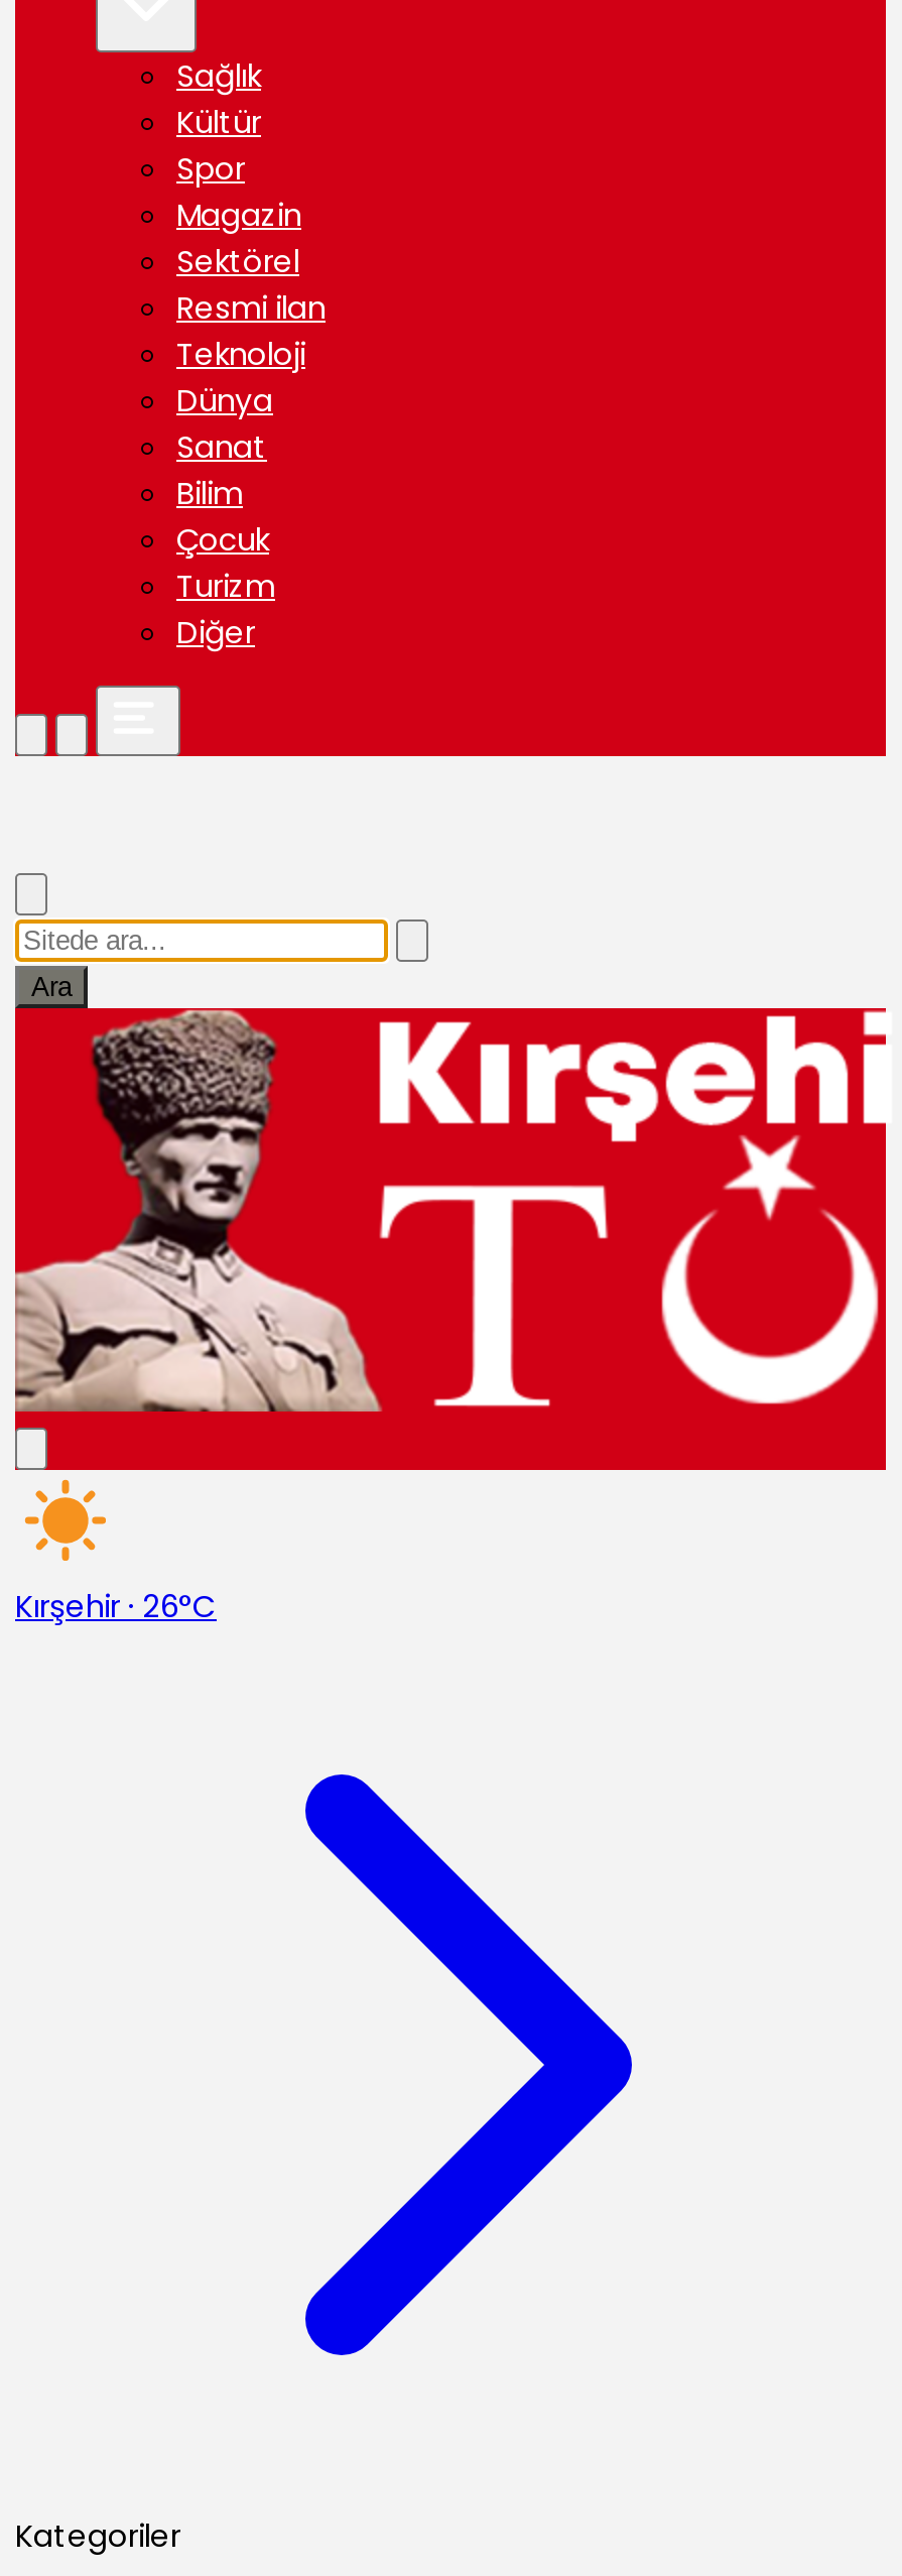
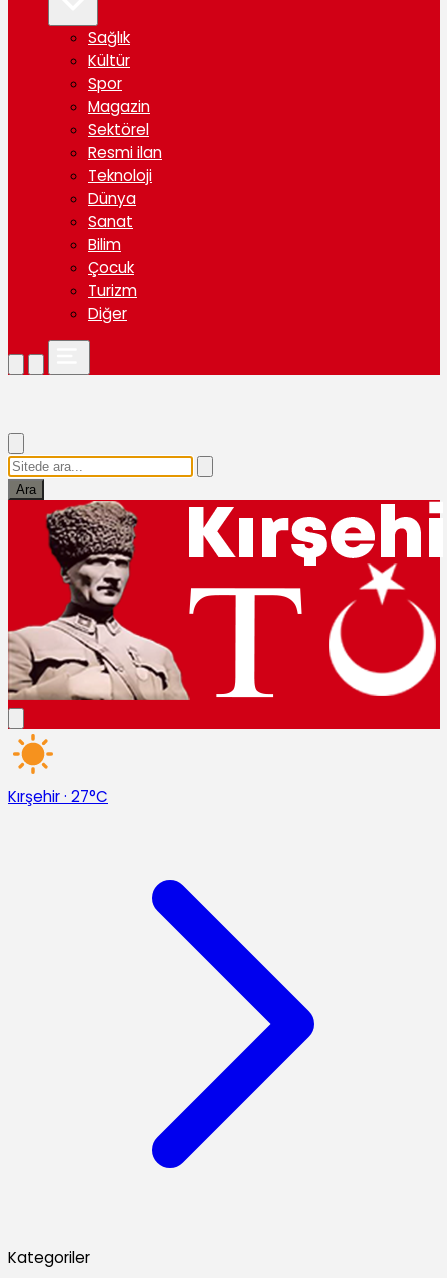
[15,1586,217,1628] Kırşehir · 26°C -> [8,786,108,807] Kırşehir · 27°C

